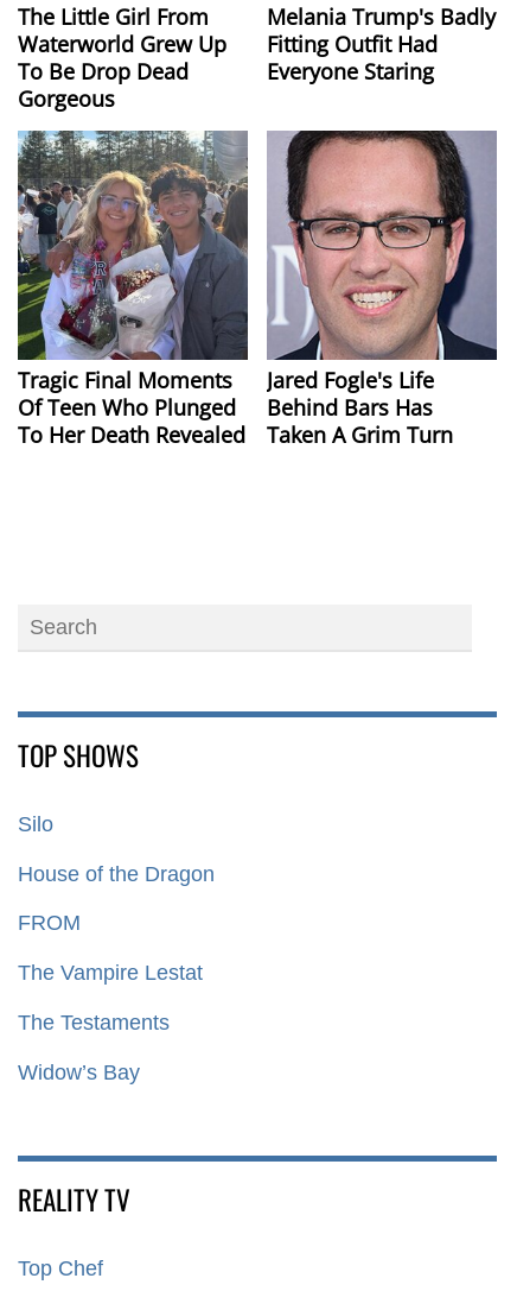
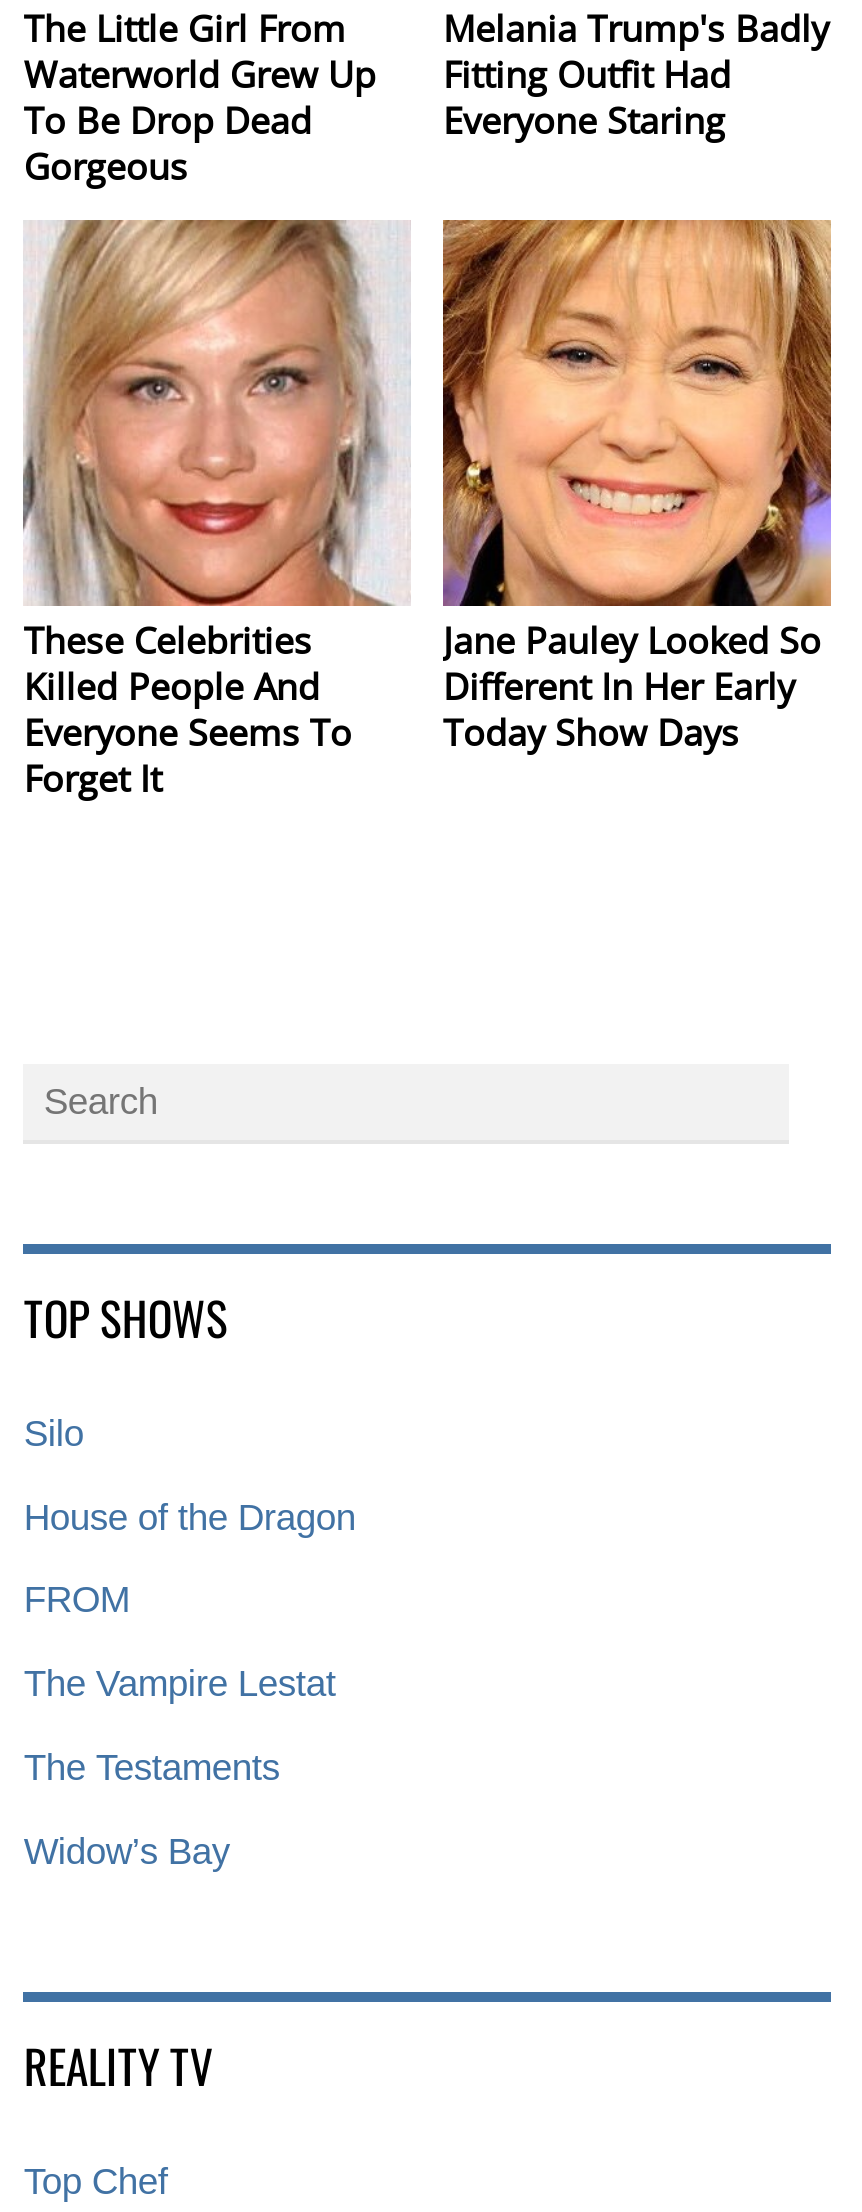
[17,129,249,449] [image] | Tragic Final Moments | Of Teen Who Plunged | To Her Death Revealed -> [21,218,411,803] [image] | These Celebrities | Killed People And | Everyone Seems To | Forget It
[267,129,498,449] [image] | Jared Fogle's Life | Behind Bars Has | Taken A Grim Turn -> [441,218,833,757] [image] | Jane Pauley Looked So | Different In Her Early | Today Show Days

